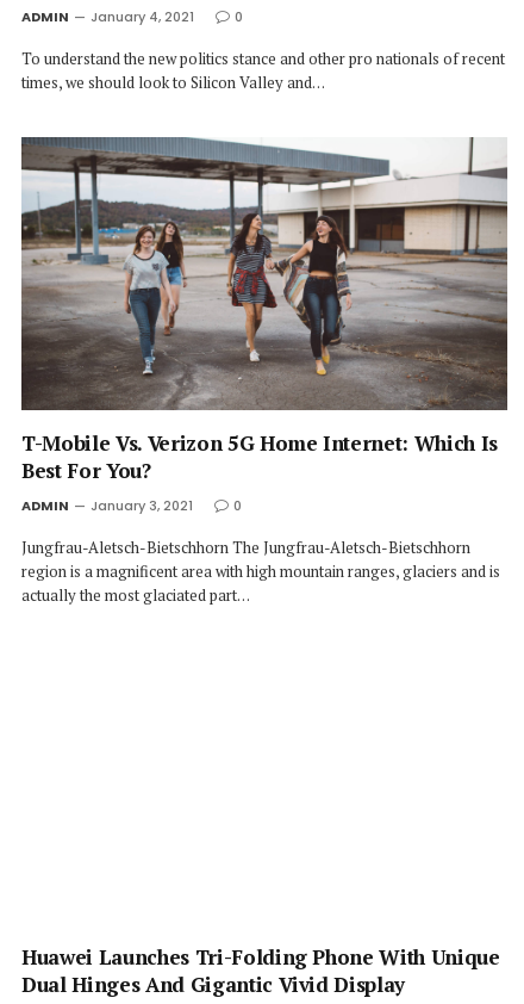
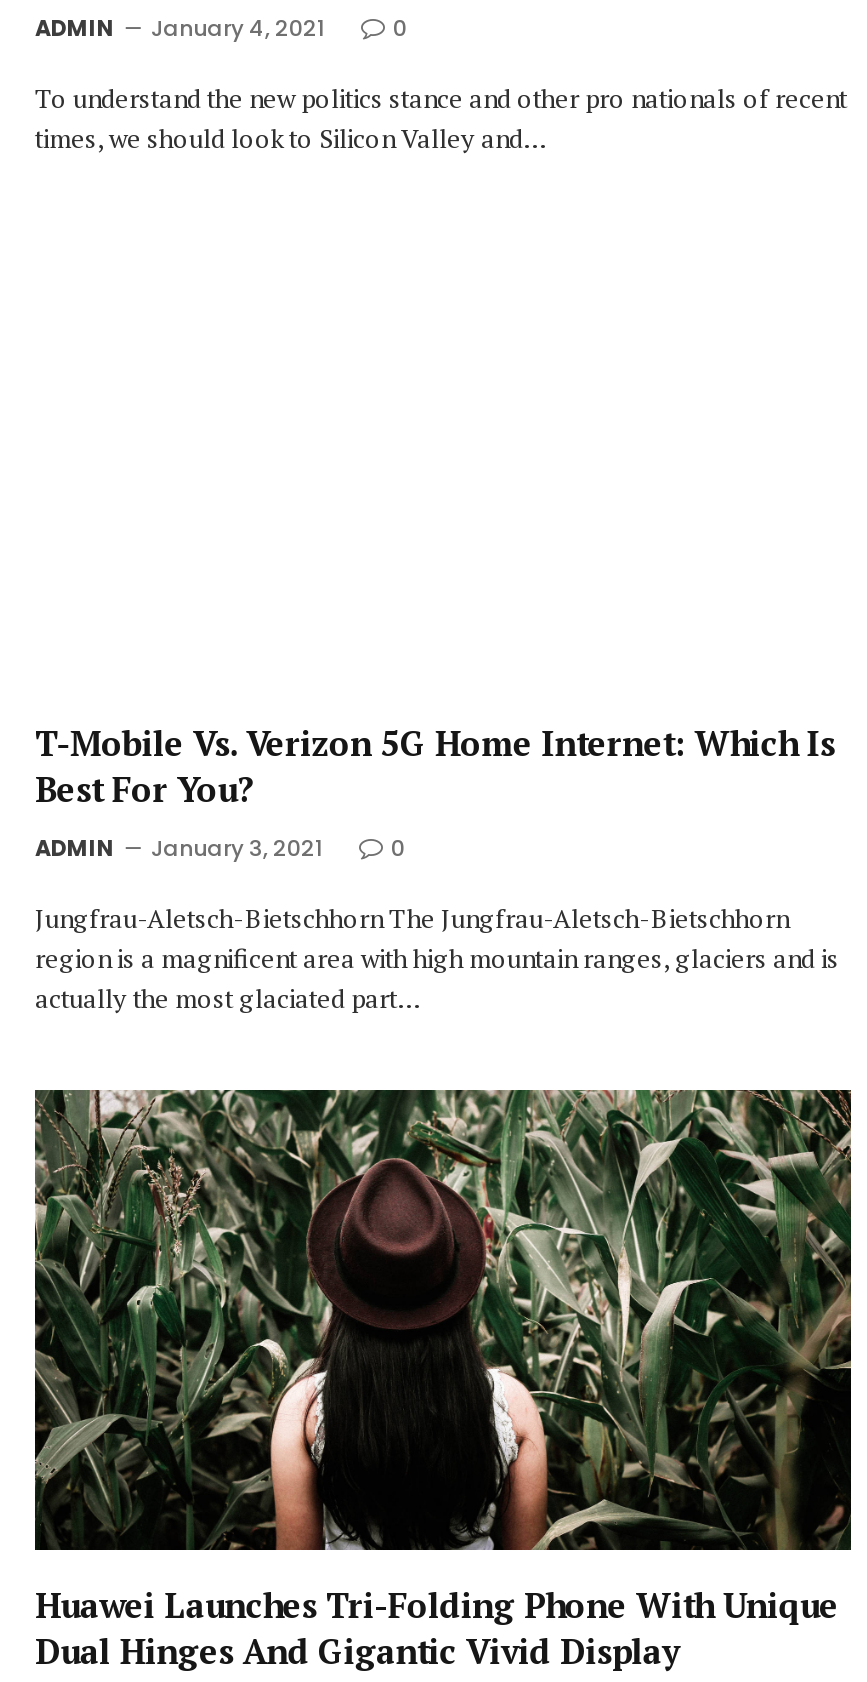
[20,136,509,411] [image] -> none
none -> [33,1088,853,1552] [image]

